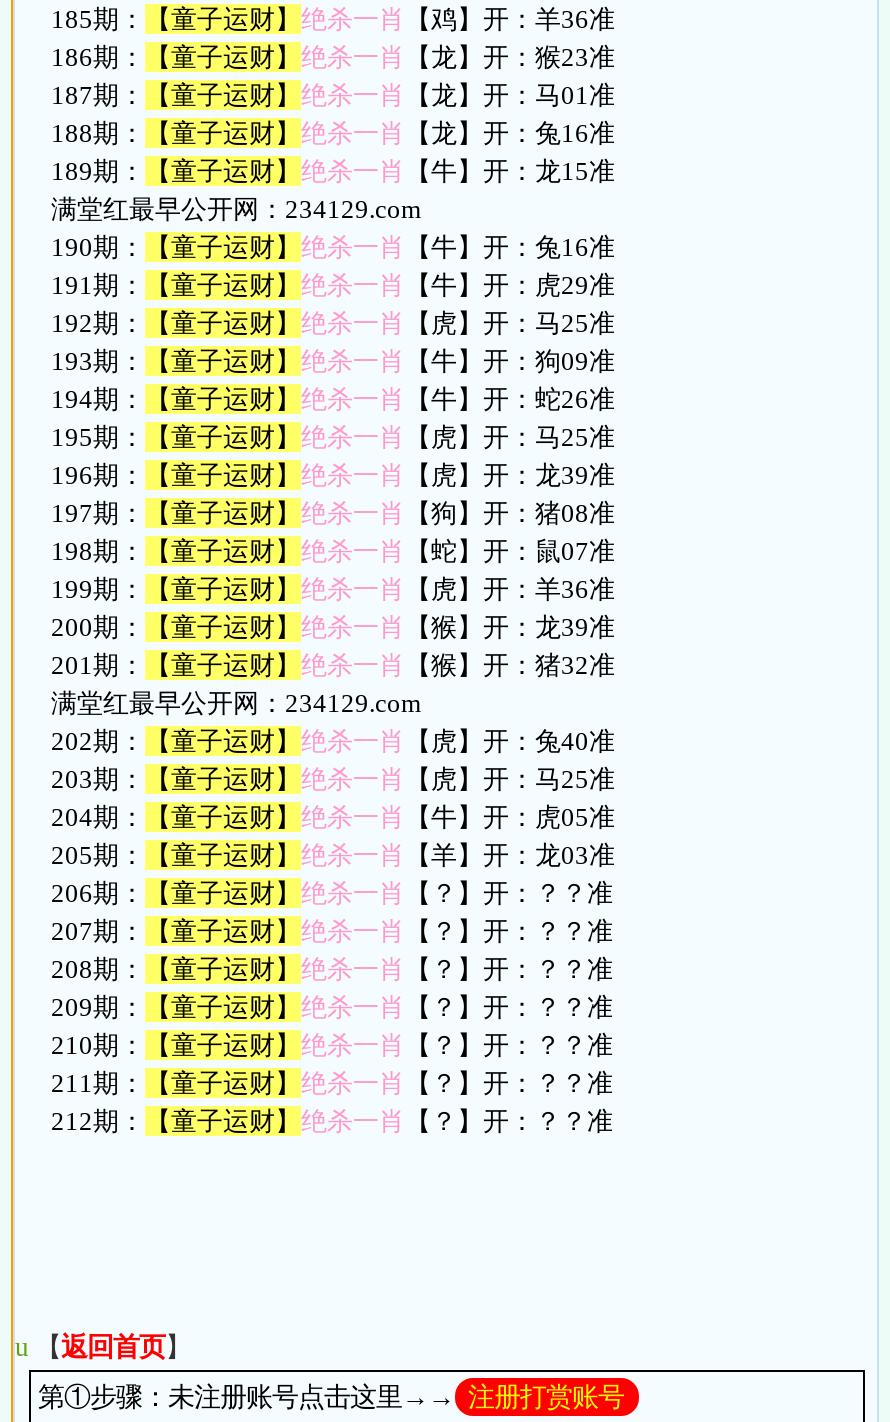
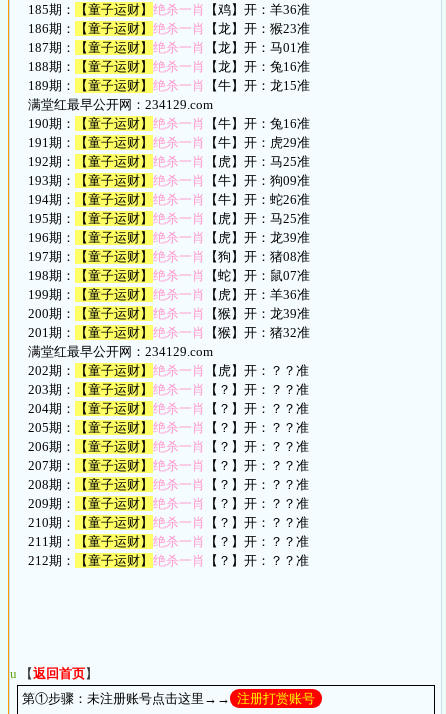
[45,726,615,756] 202期：【童子运财】绝杀一肖【虎】开：兔40准 -> [25,363,309,378] 202期：【童子运财】绝杀一肖【虎】开：？？准
[45,764,615,794] 203期：【童子运财】绝杀一肖【虎】开：马25准 -> [25,382,309,397] 203期：【童子运财】绝杀一肖【？】开：？？准
[45,802,615,832] 204期：【童子运财】绝杀一肖【牛】开：虎05准 -> [25,401,309,416] 204期：【童子运财】绝杀一肖【？】开：？？准
[45,840,615,870] 205期：【童子运财】绝杀一肖【羊】开：龙03准 -> [25,420,309,435] 205期：【童子运财】绝杀一肖【？】开：？？准

